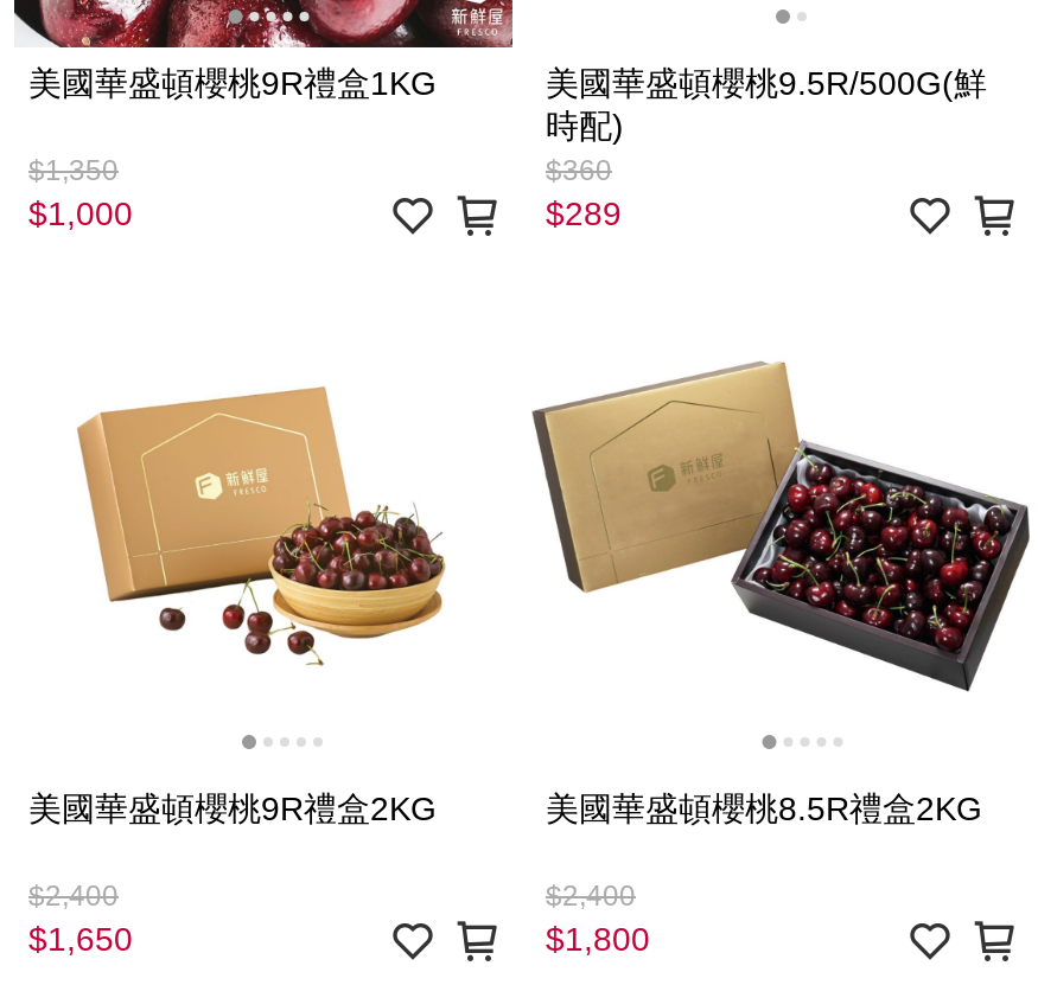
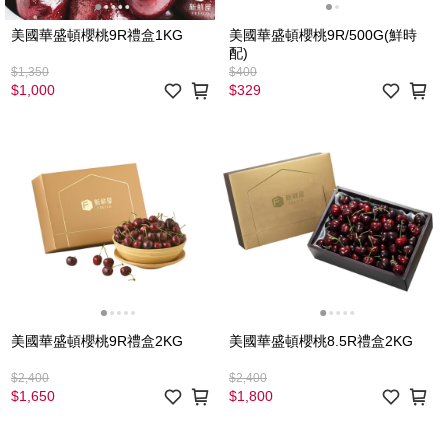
[546,64,987,232] 美國華盛頓櫻桃9.5R/500G(鮮 | 時配) | $360 | $289 -> [229,27,417,98] 美國華盛頓櫻桃9R/500G(鮮時 | 配) | $400 | $329

